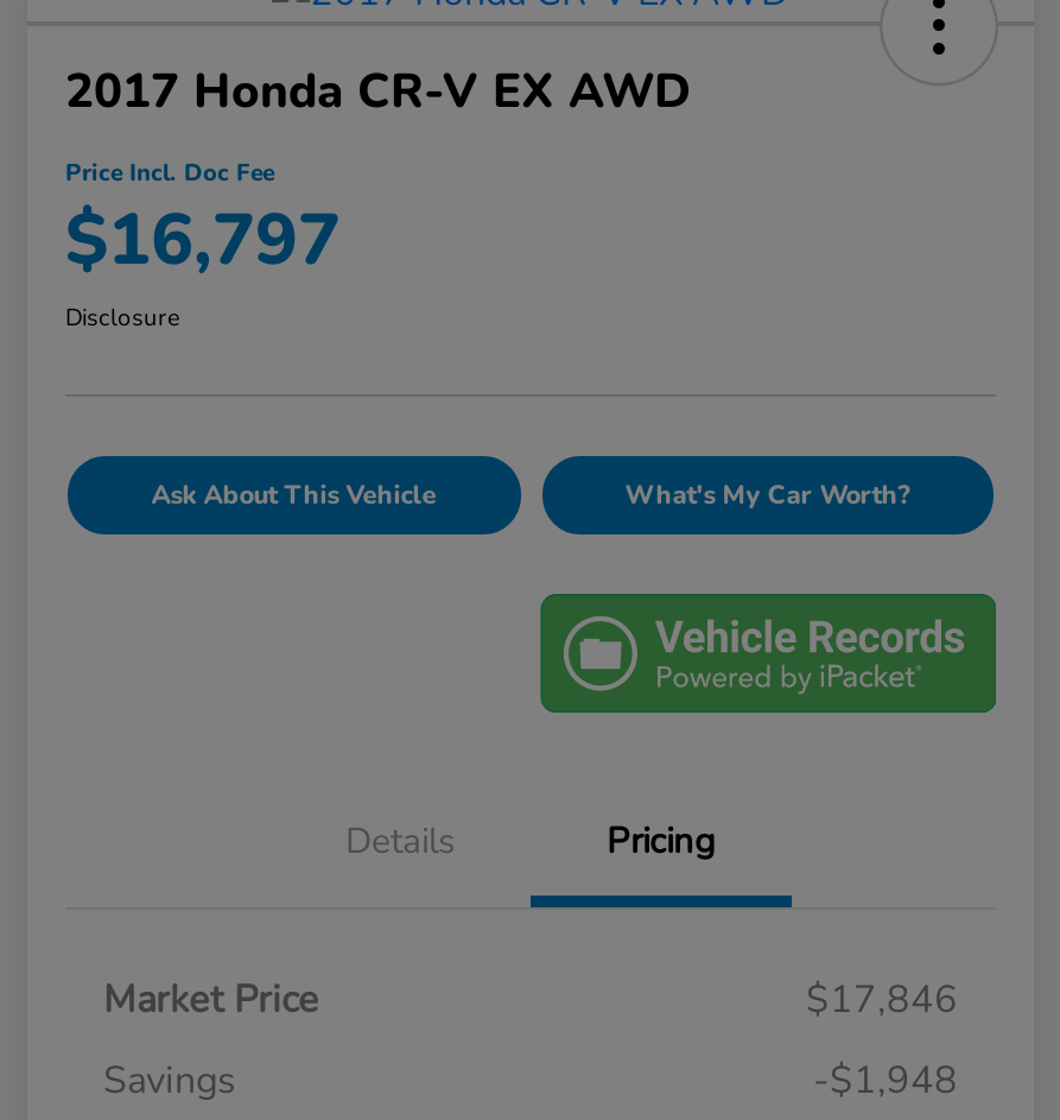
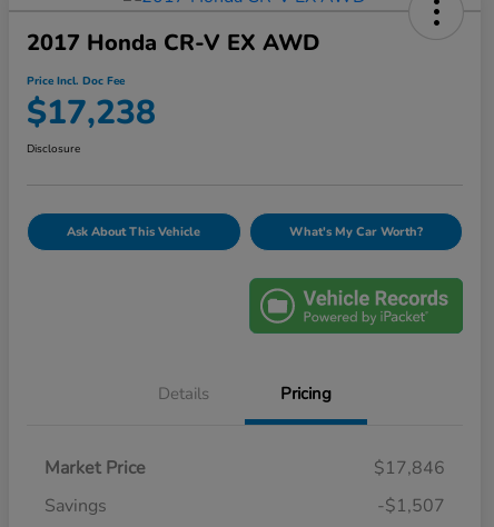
[65,193,341,291] $16,797 -> [27,91,156,136] $17,238
[813,1055,958,1107] -$1,948 -> [377,494,445,518] -$1,507

